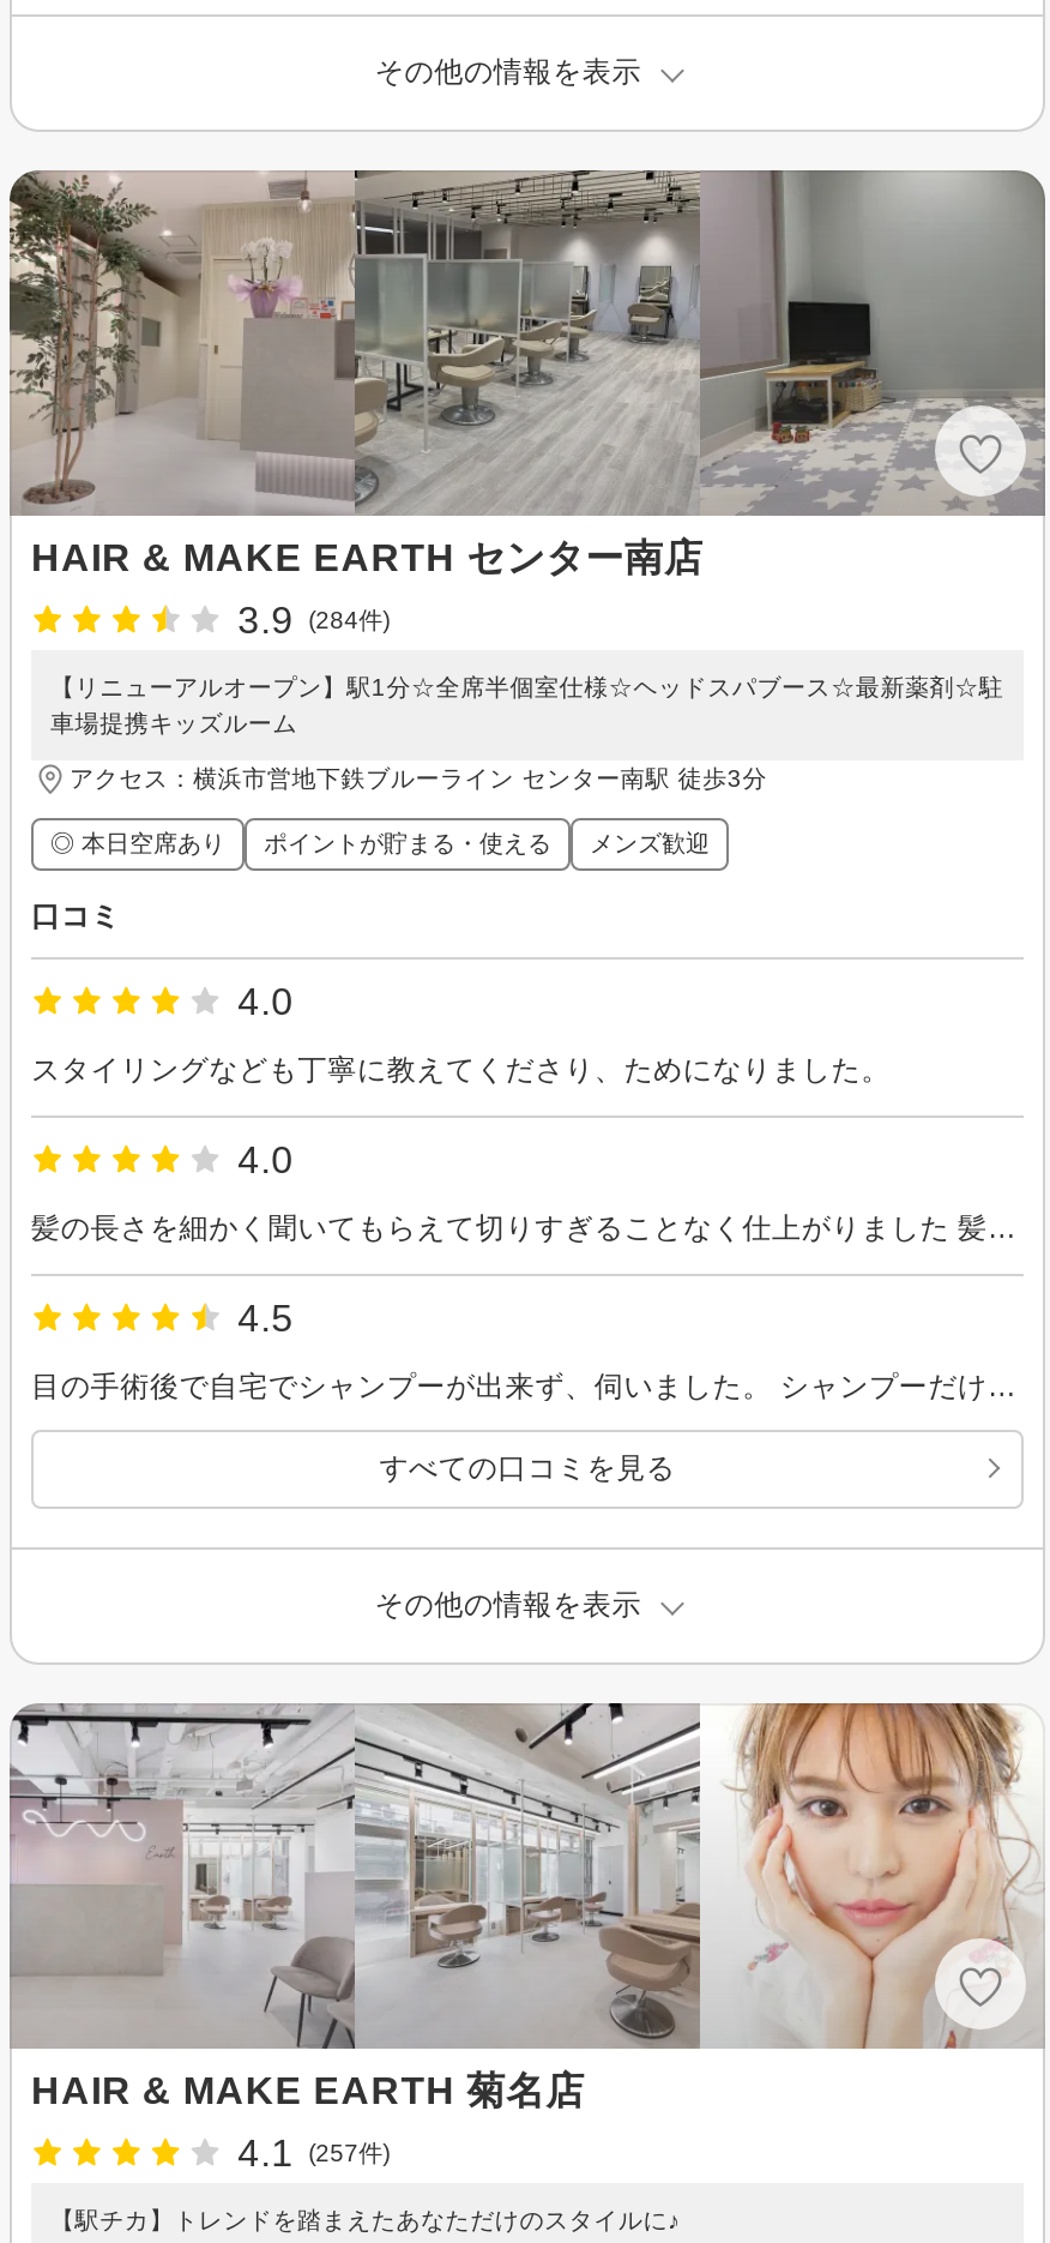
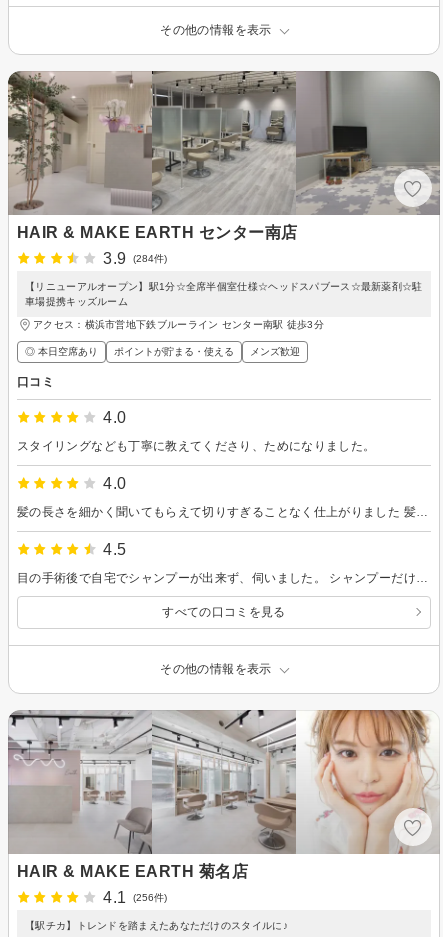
[238,2132,390,2173] 4.1 (257件) -> [103,889,167,906] 4.1 (256件)

